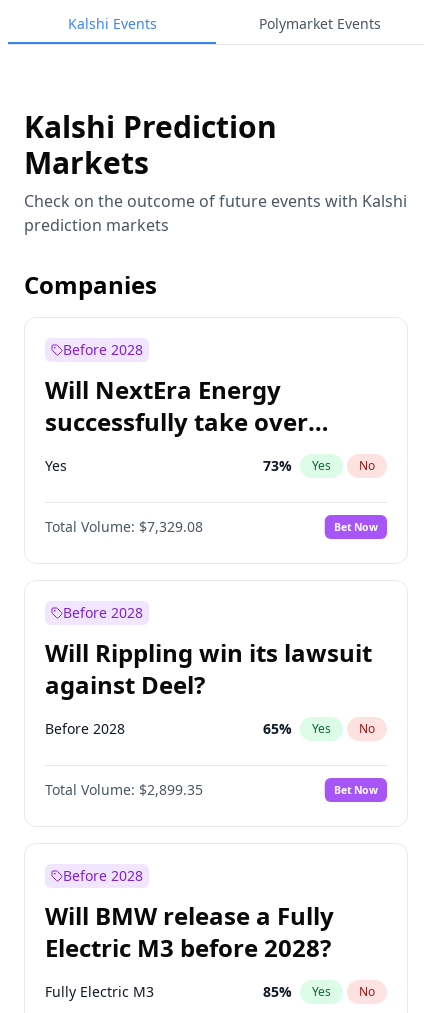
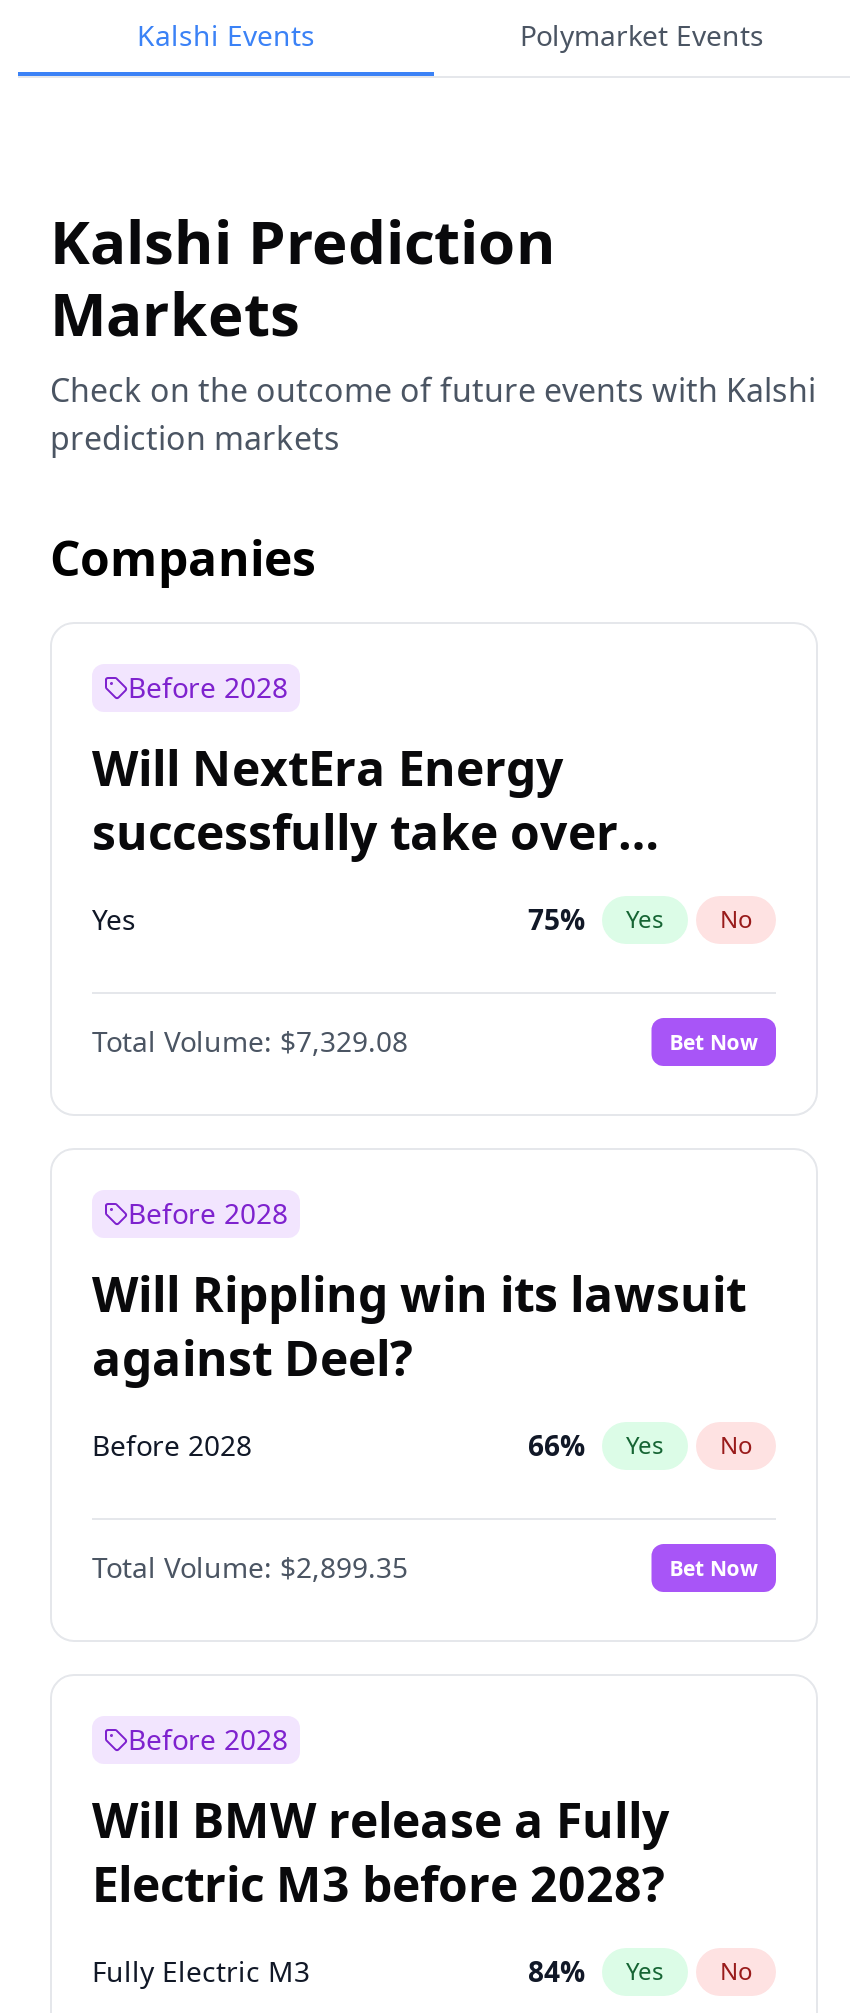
[263,456,292,475] 73% -> [528,900,586,938] 75%
[263,719,375,738] 65% Yes No -> [528,1426,752,1464] 66% Yes No
[263,982,375,1001] 85% Yes No -> [528,1952,752,1990] 84% Yes No

